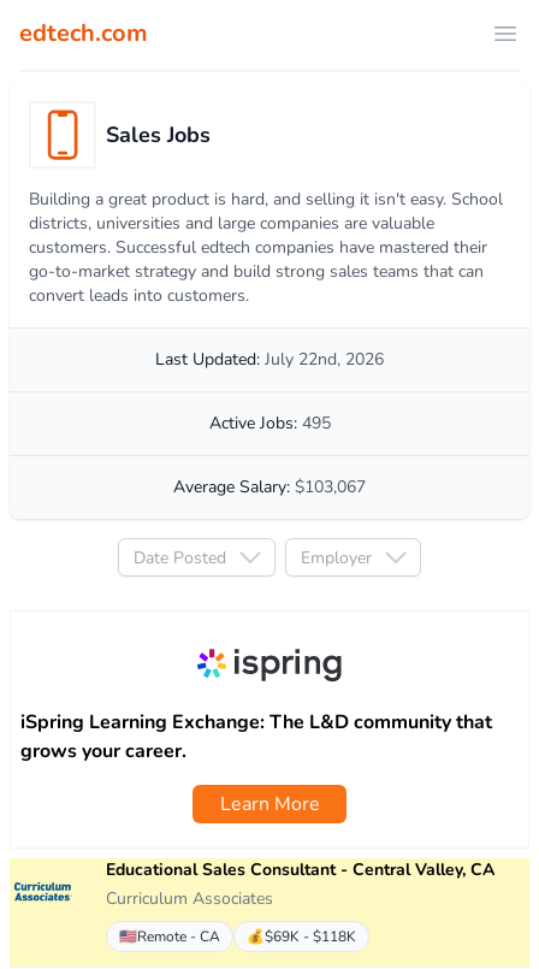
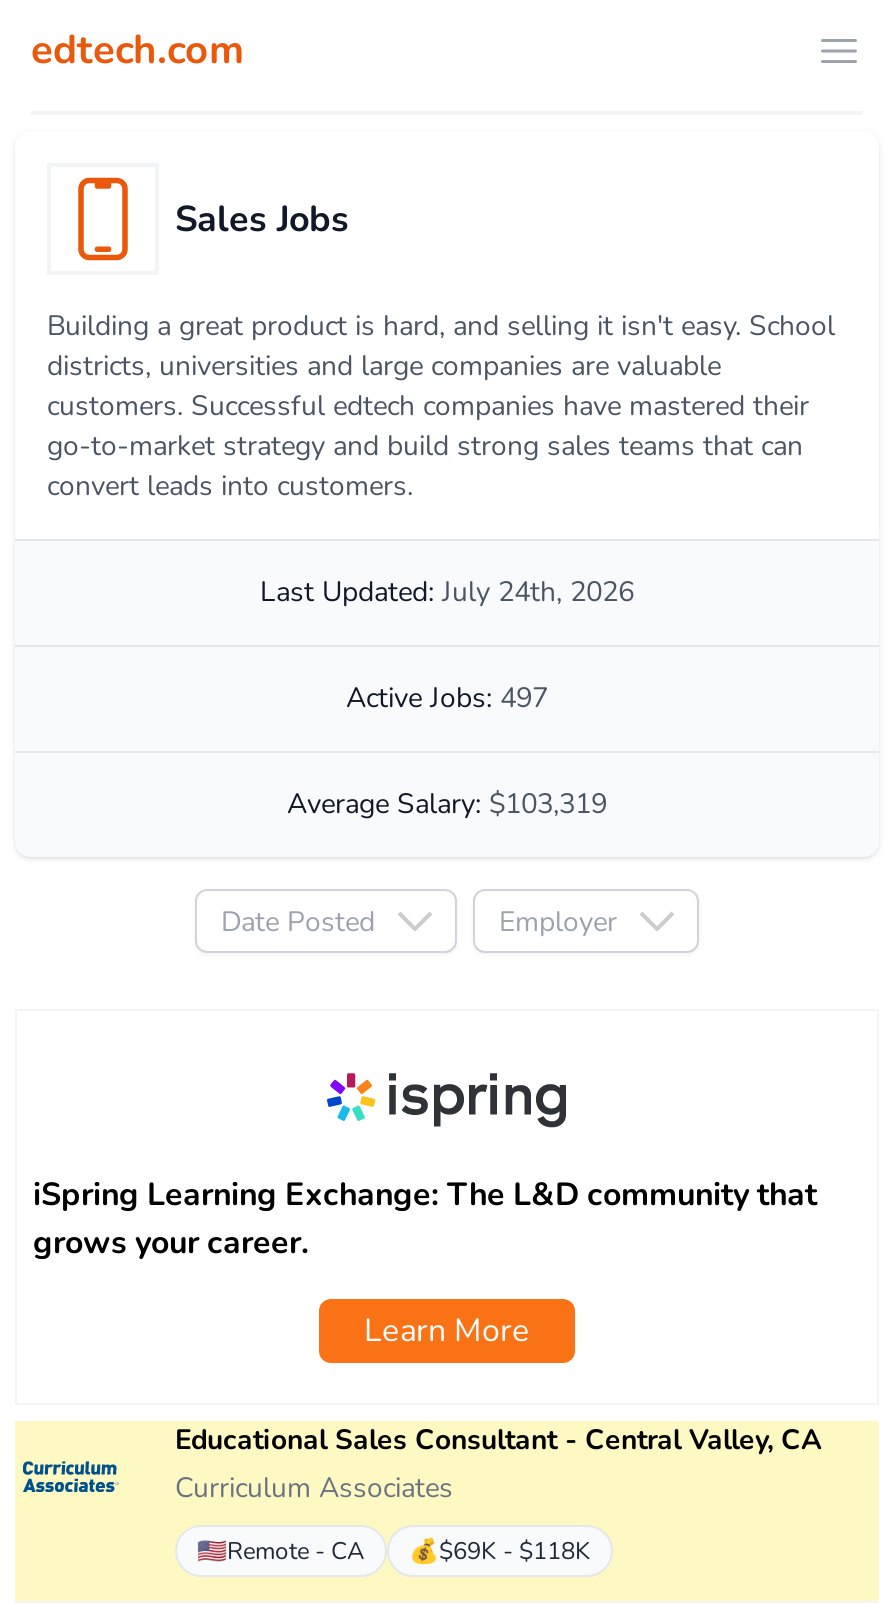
[155,348,384,371] Last Updated: July 22nd, 2026 -> [260,573,634,611] Last Updated: July 24th, 2026
[209,412,330,435] Active Jobs: 495 -> [346,679,548,717] Active Jobs: 497
[173,475,366,498] Average Salary: $103,067 -> [287,785,607,823] Average Salary: $103,319

